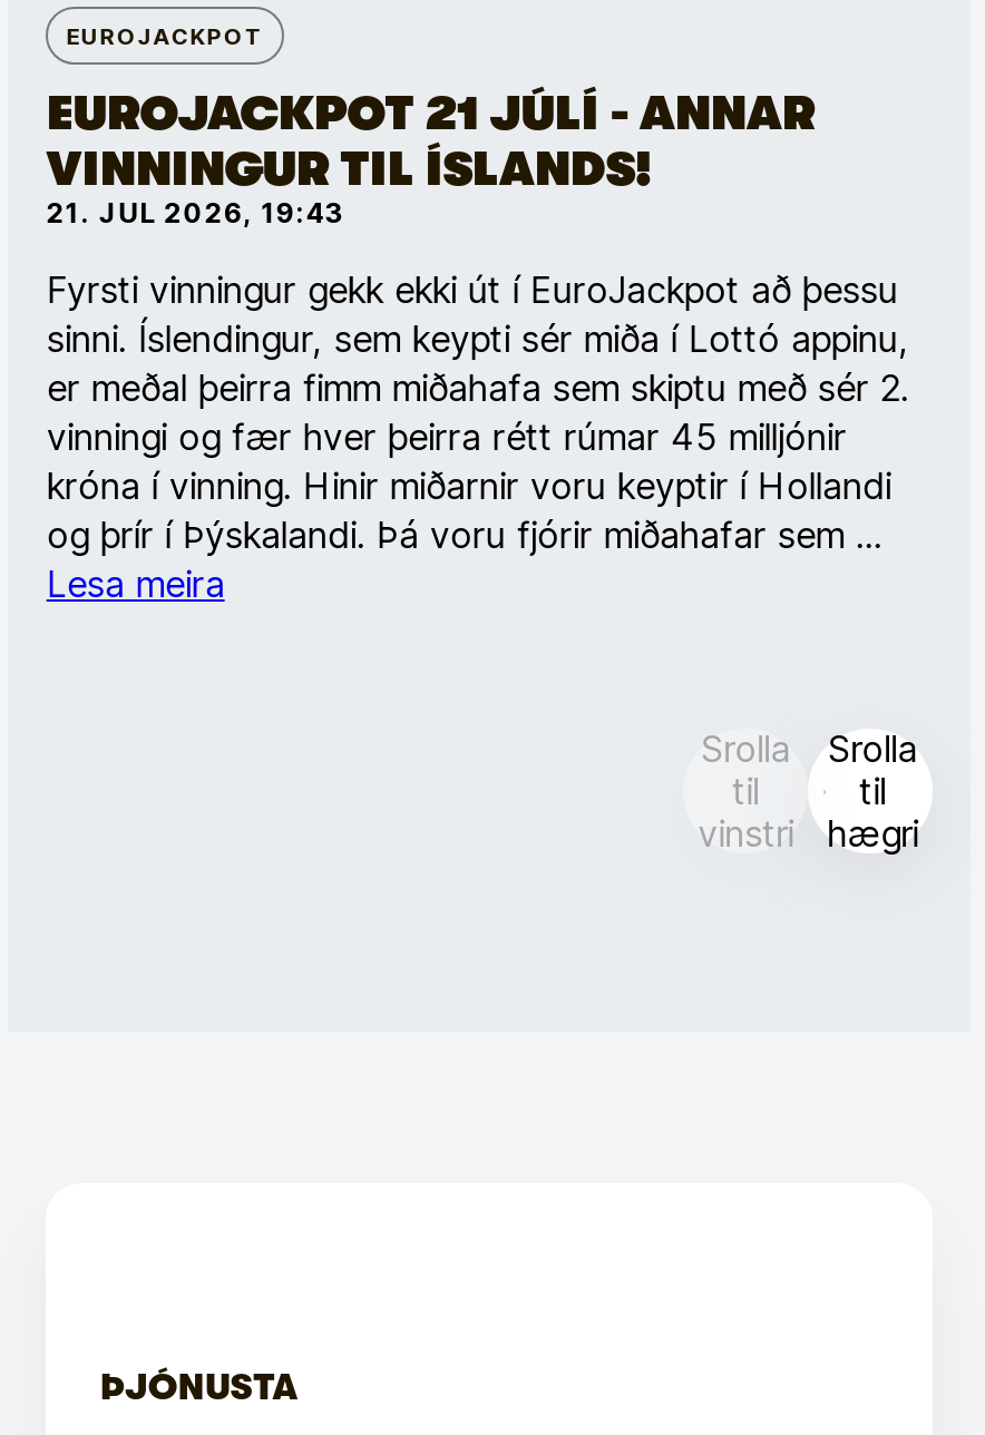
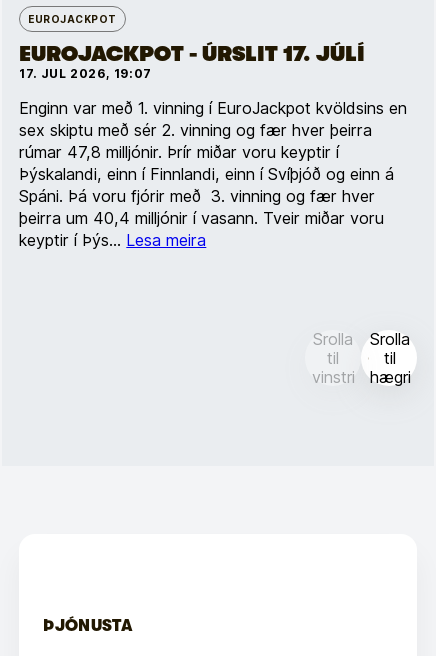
[46,87,815,229] EUROJACKPOT 21 JÚLÍ - ANNAR | VINNINGUR TIL ÍSLANDS! | 21. JUL 2026, 19:43 -> [19,42,365,81] EUROJACKPOT - ÚRSLIT 17. JÚLÍ | 17. JUL 2026, 19:07
[46,267,909,606] Fyrsti vinningur gekk ekki út í EuroJackpot að þessu | sinni. Íslendingur, sem keypti sér miða í Lottó appinu, | er meðal þeirra fimm miðahafa sem skiptu með sér 2. | vinningi og fær hver þeirra rétt rúmar 45 milljónir | króna í vinning. Hinir miðarnir voru keyptir í Hollandi | og þrír í Þýskalandi. Þá voru fjórir miðahafar sem... | Lesa meira -> [19,98,407,250] Enginn var með 1. vinning í EuroJackpot kvöldsins en | sex skiptu með sér 2. vinning og fær hver þeirra | rúmar 47,8 milljónir. Þrír miðar voru keyptir í | Þýskalandi, einn í Finnlandi, einn í Svíþjóð og einn á | Spáni. Þá voru fjórir með 3. vinning og fær hver | þeirra um 40,4 milljónir í vasann. Tveir miðar voru | keyptir í Þýs... Lesa meira

